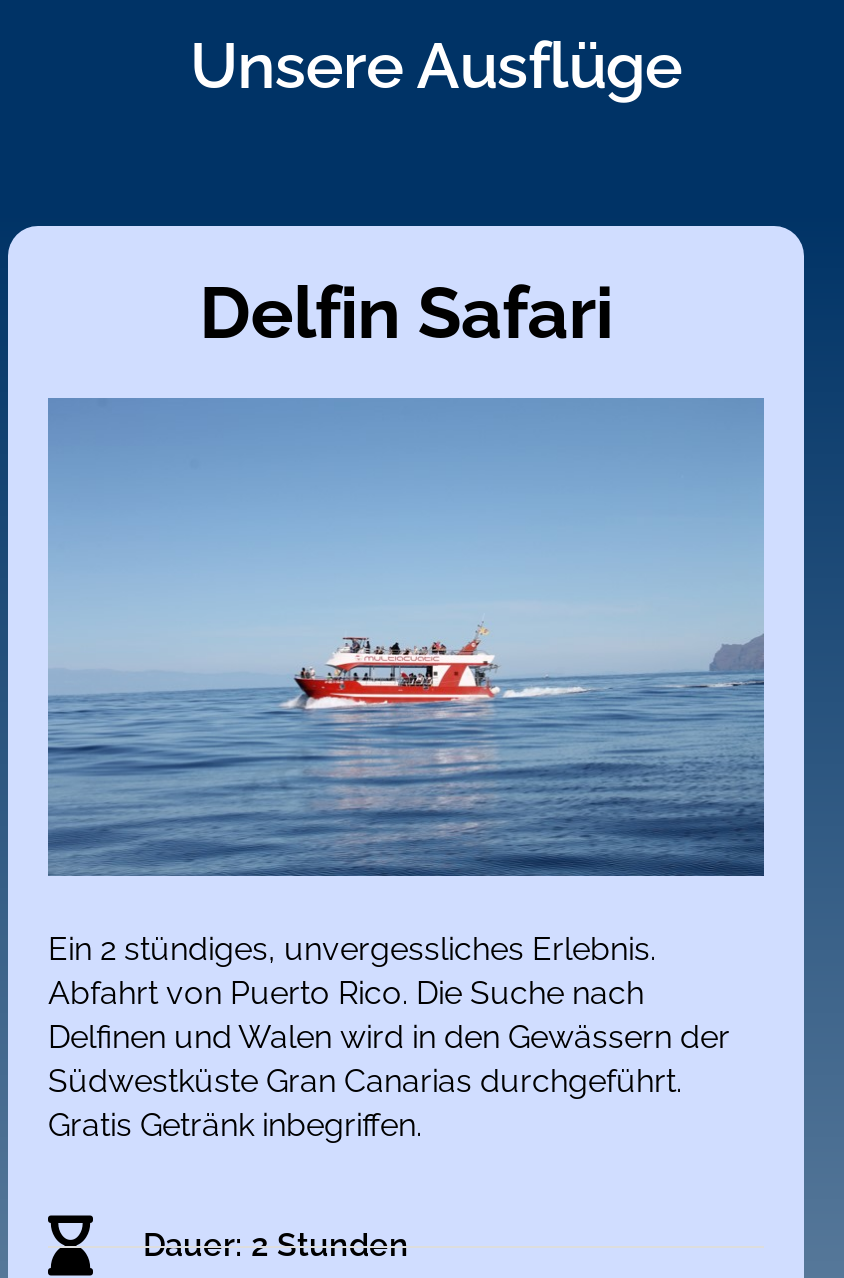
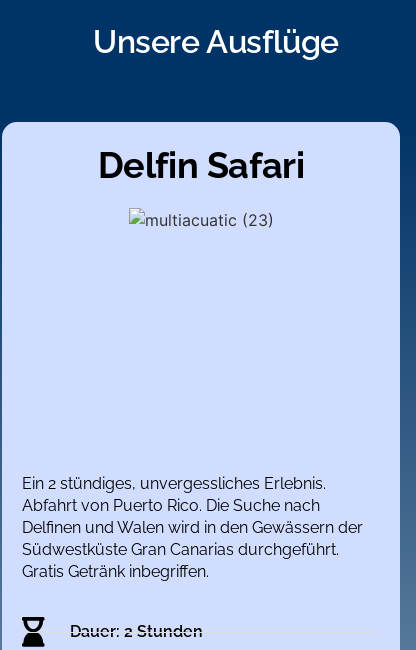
[46,396,766,878] [image] -> none

